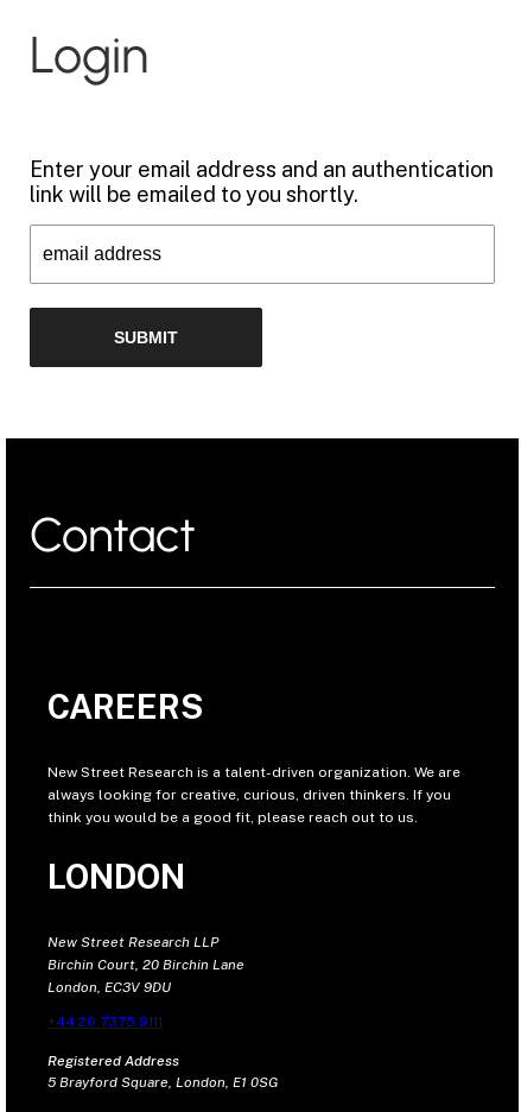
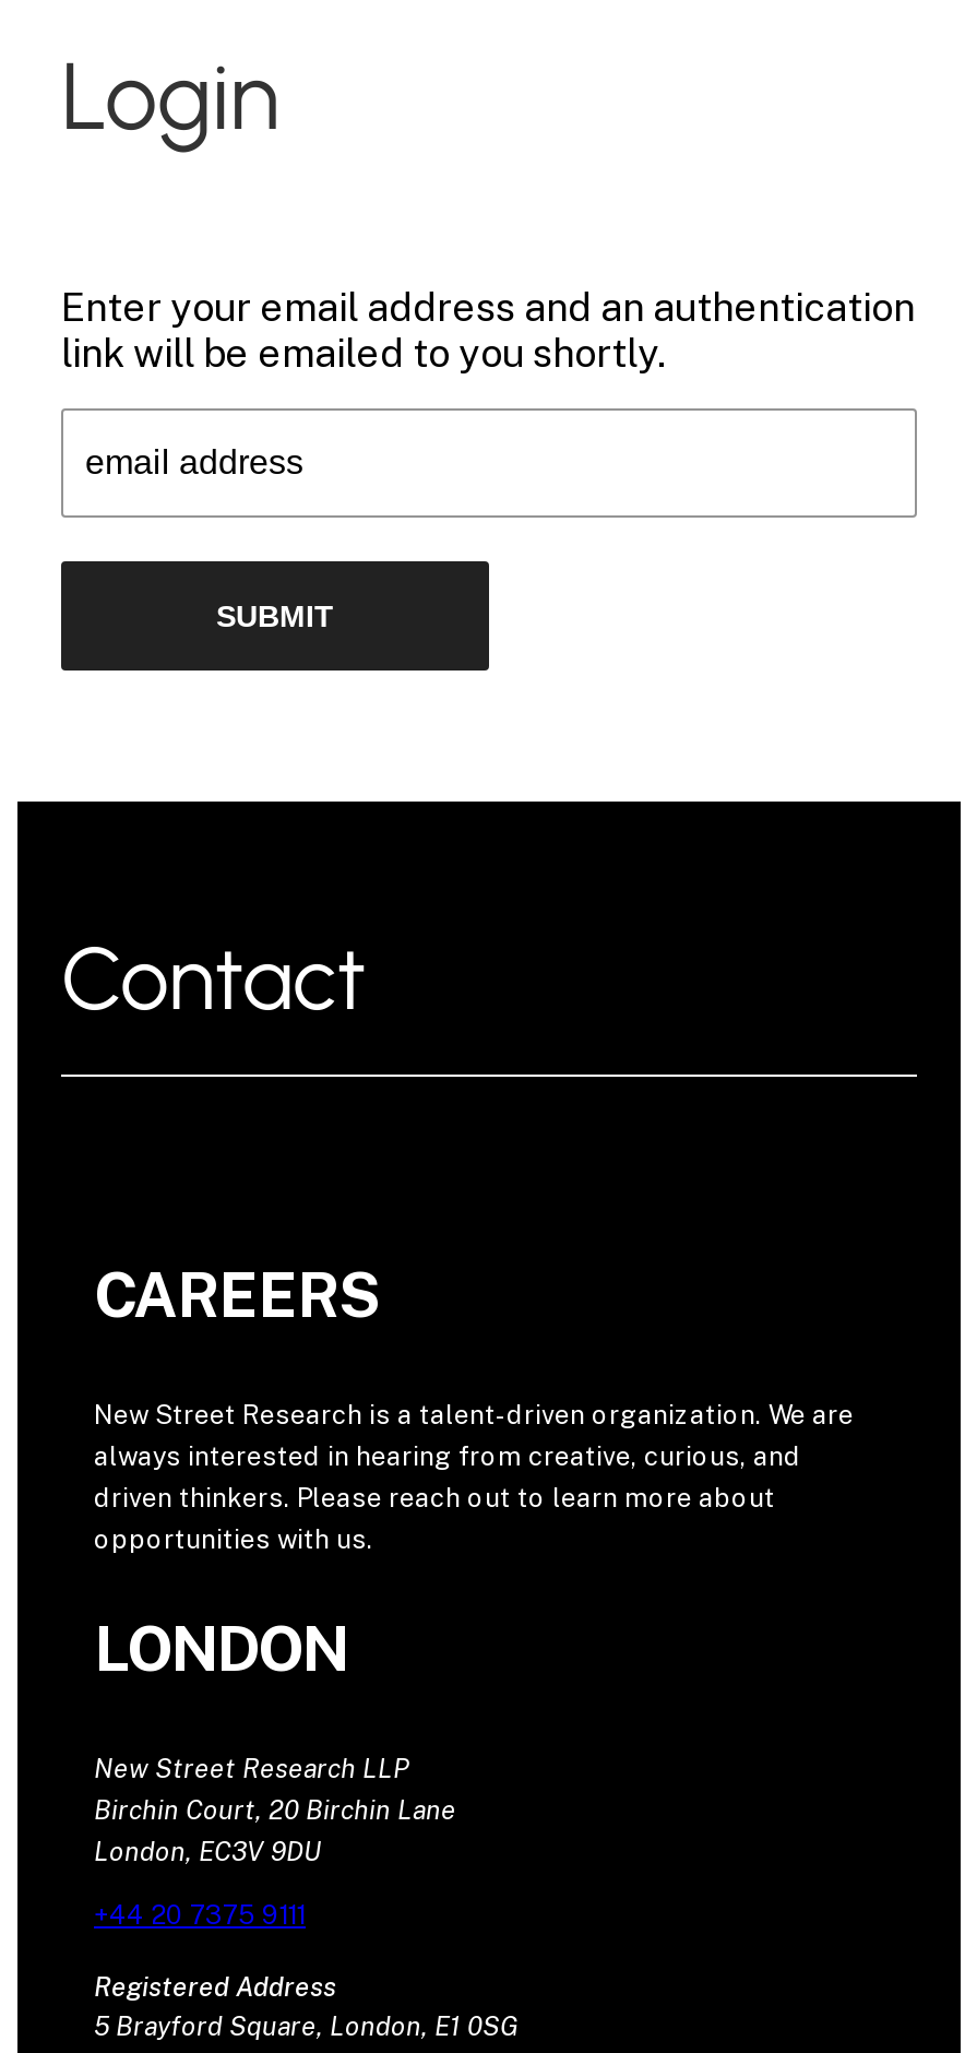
[47,786,451,826] always looking for creative, curious, driven thinkers. If you | think you would be a good fit, please reach out to us. -> [94,1441,801,1555] always interested in hearing from creative, curious, and | driven thinkers. Please reach out to learn more about | opportunities with us.

